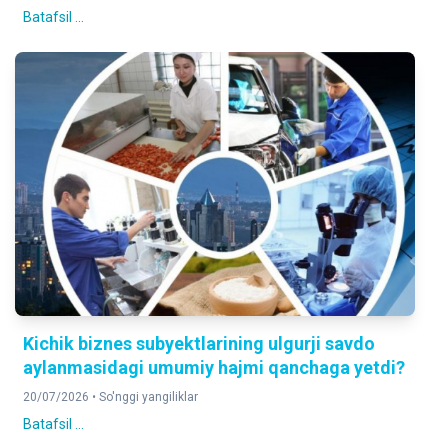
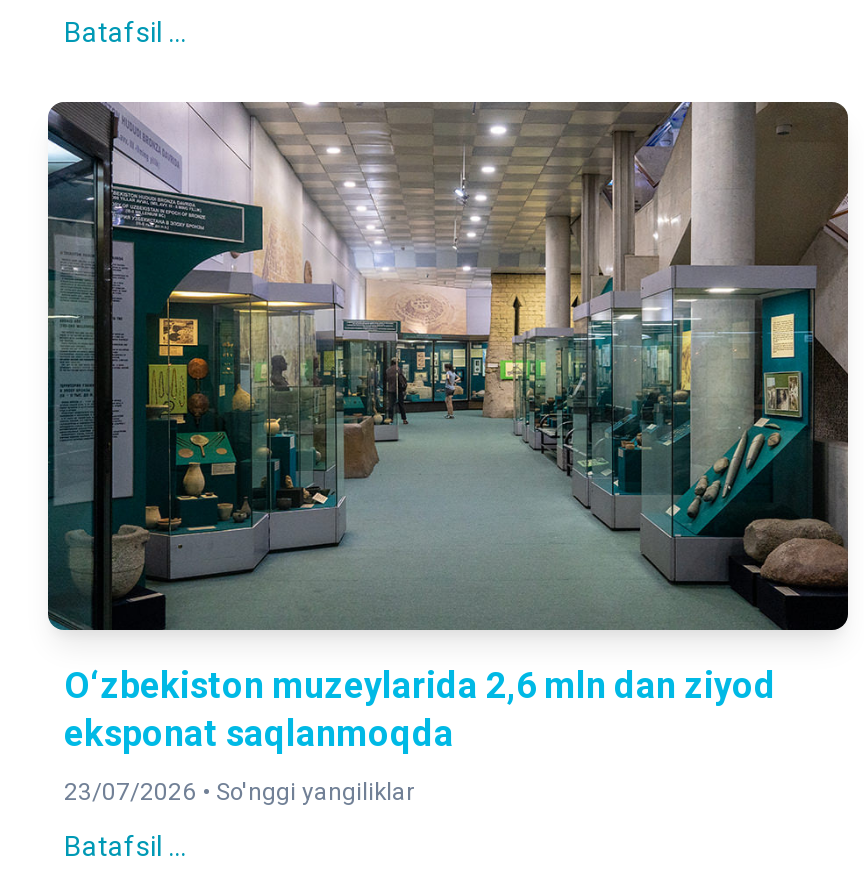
[14,51,416,378] [image] | Kichik biznes subyektlarining ulgurji savdo | aylanmasidagi umumiy hajmi qanchaga yetdi? -> [46,99,850,754] [image] | O‘zbekiston muzeylarida 2,6 mln dan ziyod | eksponat saqlanmoqda
[23,390,198,404] 20/07/2026 • So'nggi yangiliklar -> [64,778,414,806] 23/07/2026 • So'nggi yangiliklar

